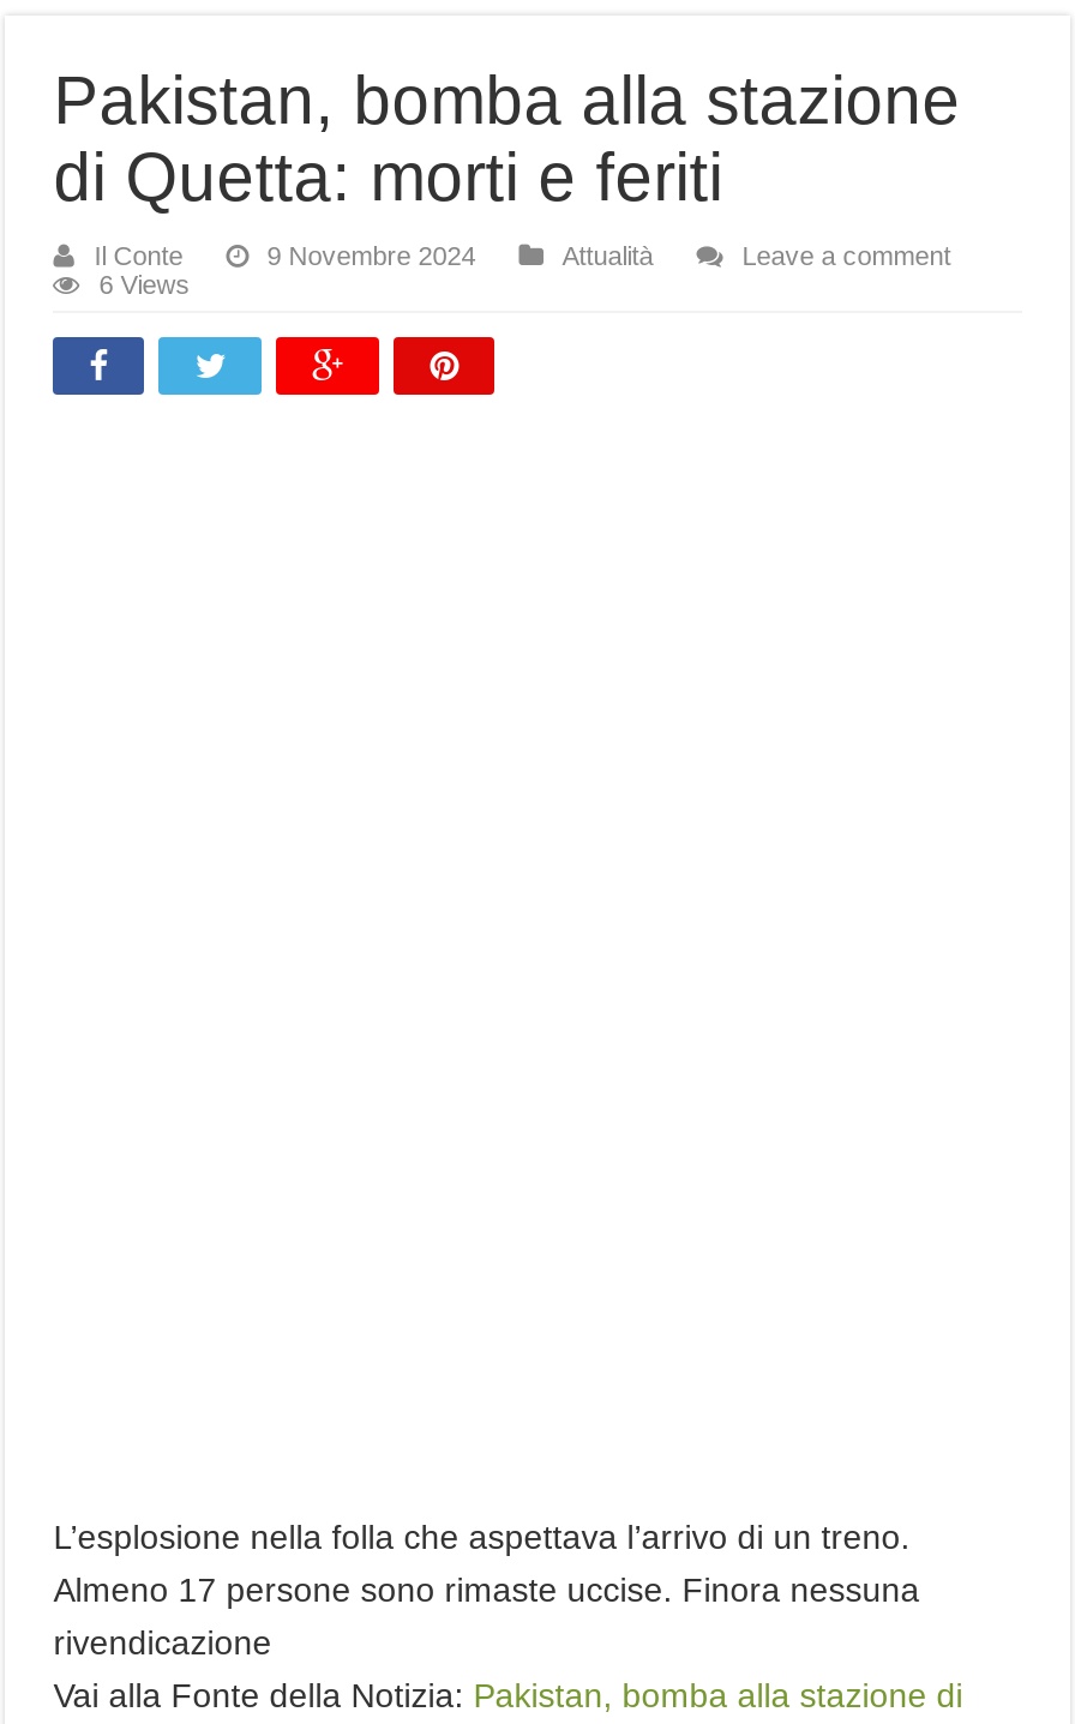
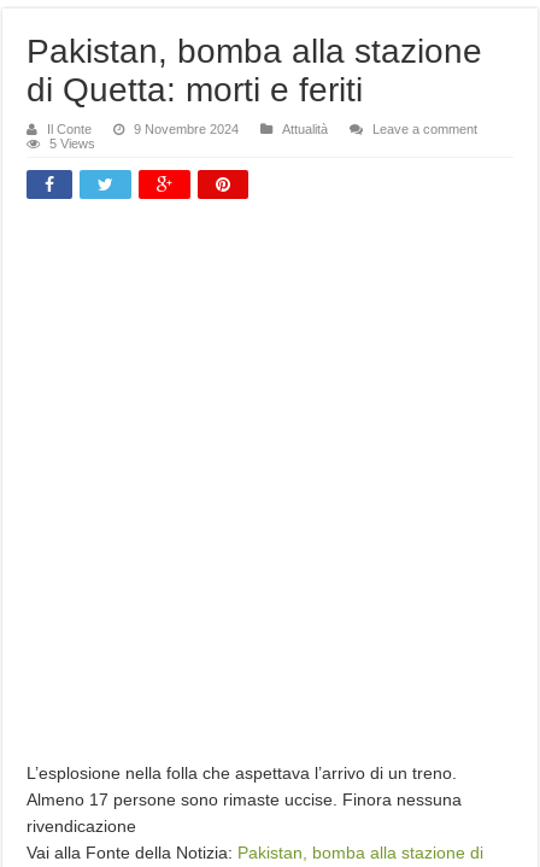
[99,270,190,299] 6 Views -> [50,136,95,151] 5 Views

